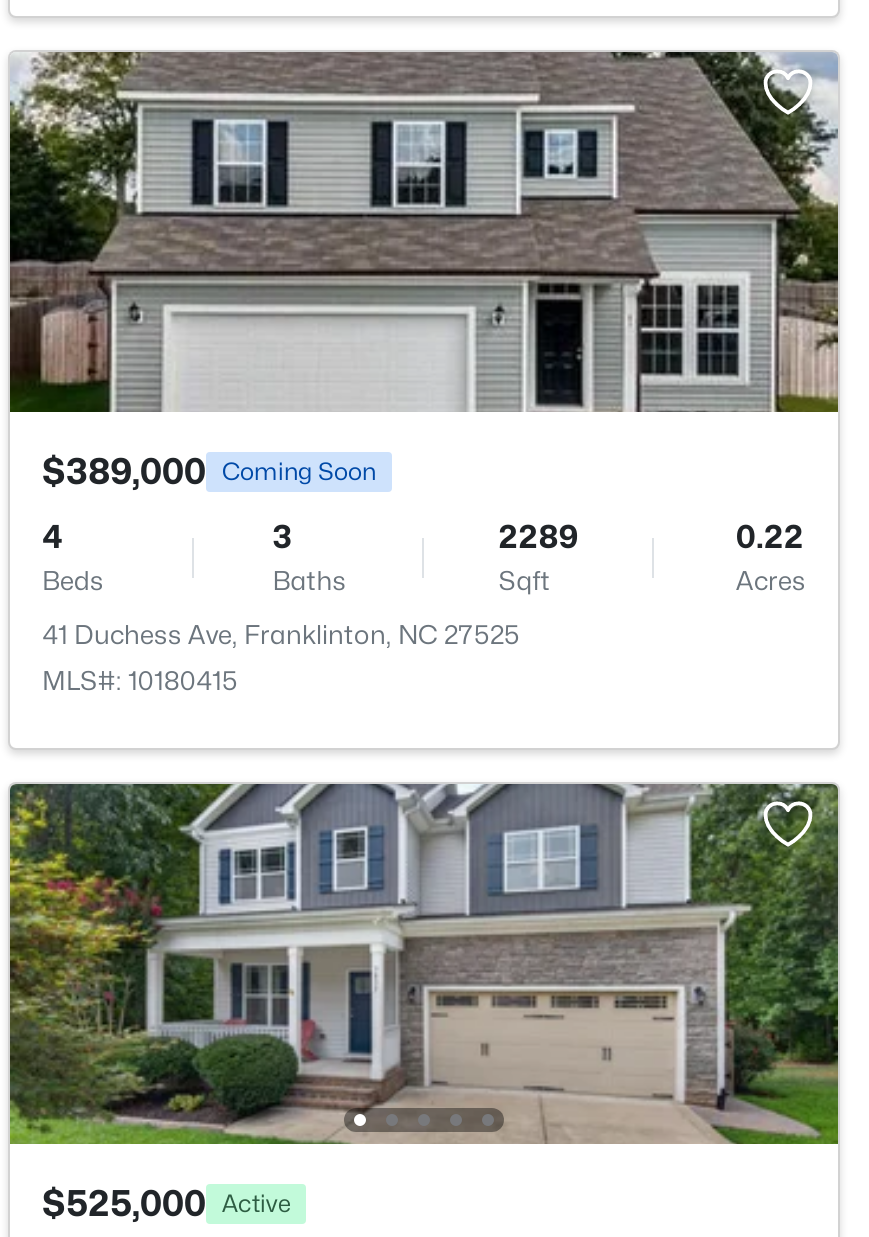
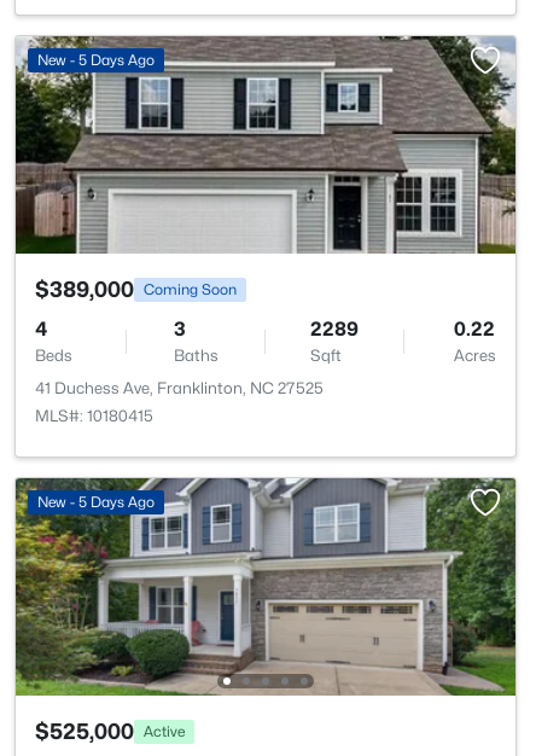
none -> [37,51,155,69] New - 5 Days Ago
none -> [37,493,155,511] New - 5 Days Ago

